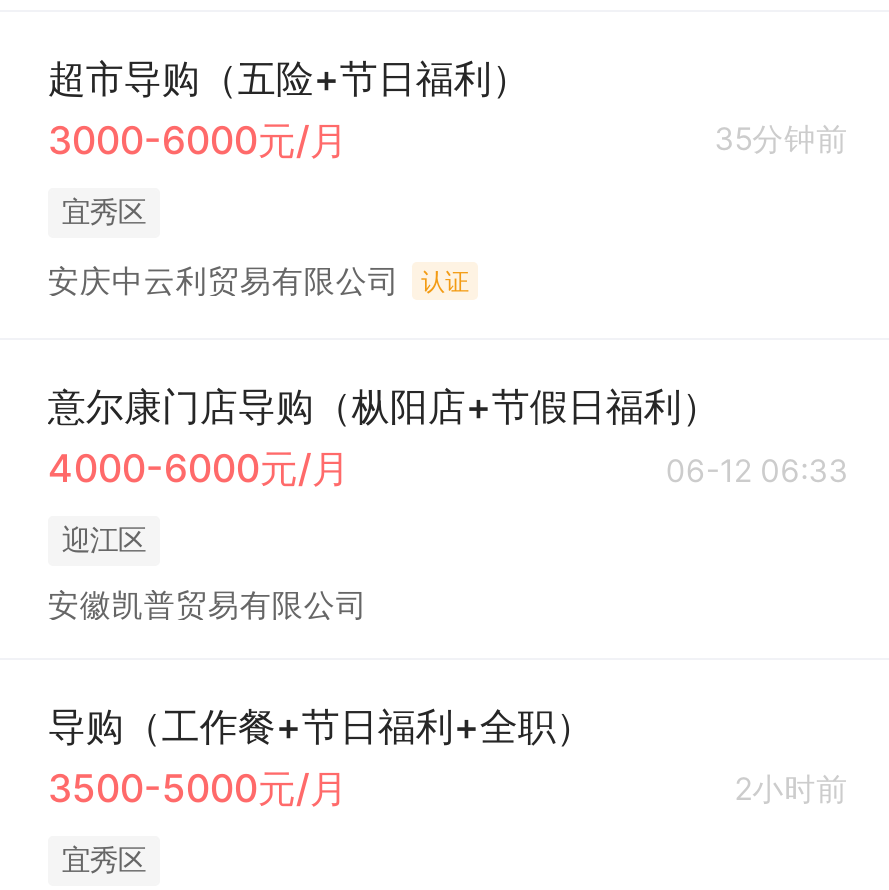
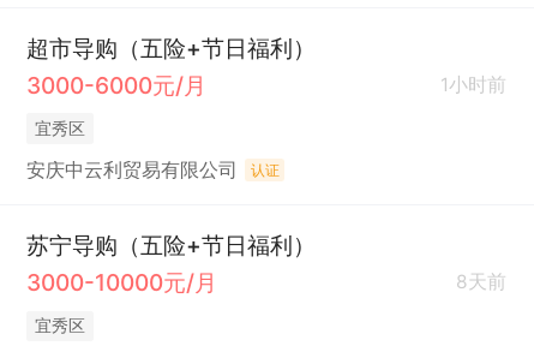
[714,121,848,159] 35分钟前 -> [441,74,507,97] 1小时前
[48,382,848,812] 意尔康门店导购（枞阳店+节假日福利） | 4000-6000元/月 | 06-12 06:33 | 迎江区 | 安徽凯普贸易有限公司 | 导购（工作餐+节日福利+全职） | 3500-5000元/月 | 2小时前 -> [26,231,507,297] 苏宁导购（五险+节日福利） | 3000-10000元/月 | 8天前

